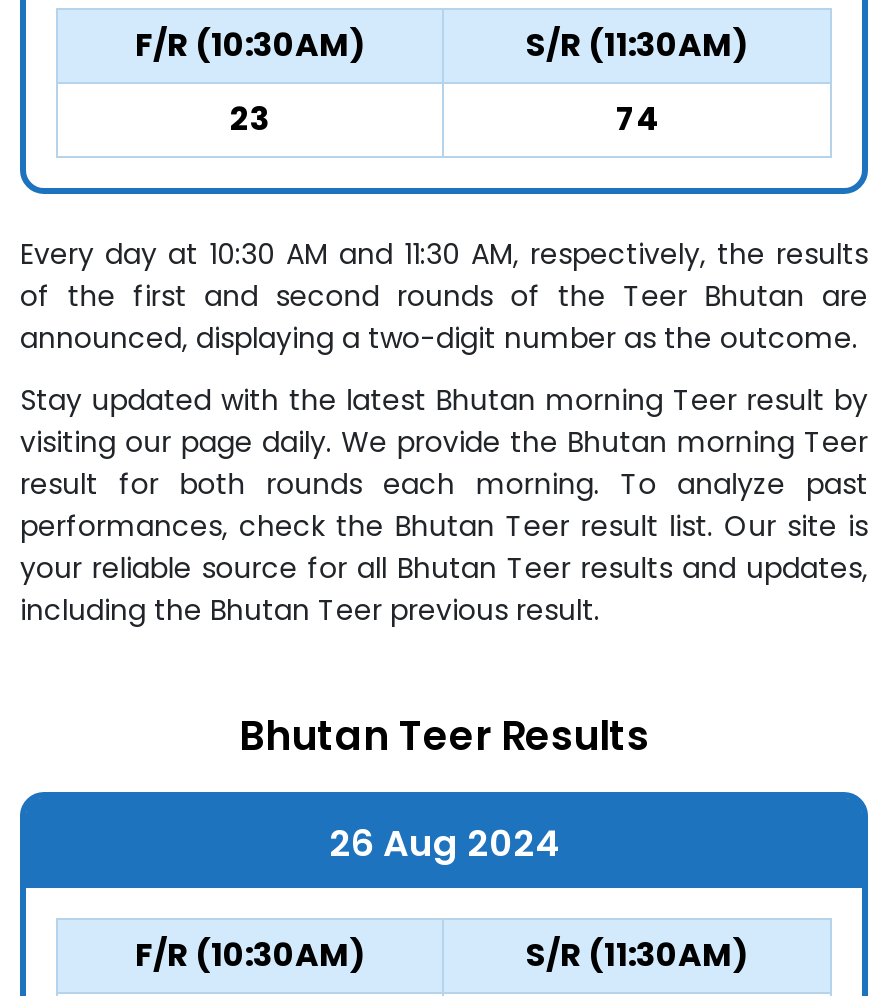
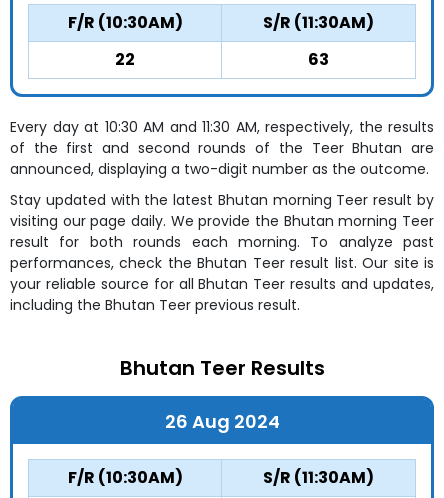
[230,96,270,142] 23 -> [115,48,135,71] 22
[616,96,658,142] 74 -> [308,48,329,71] 63

